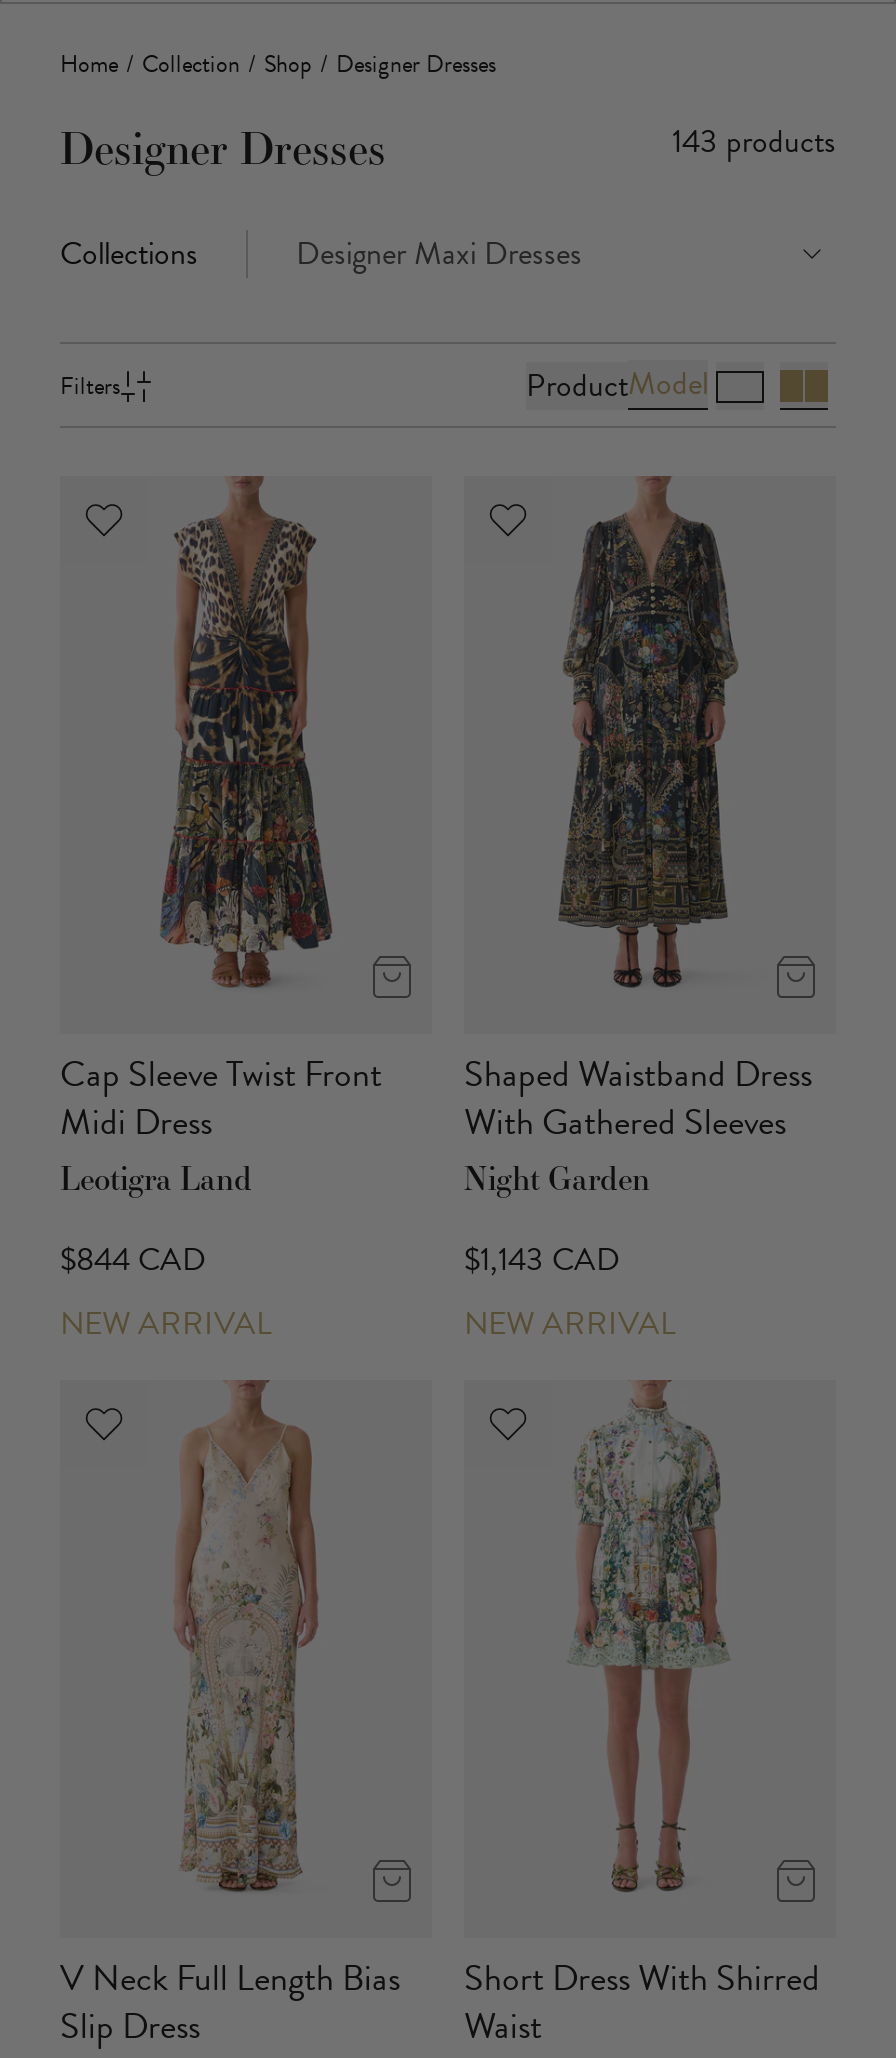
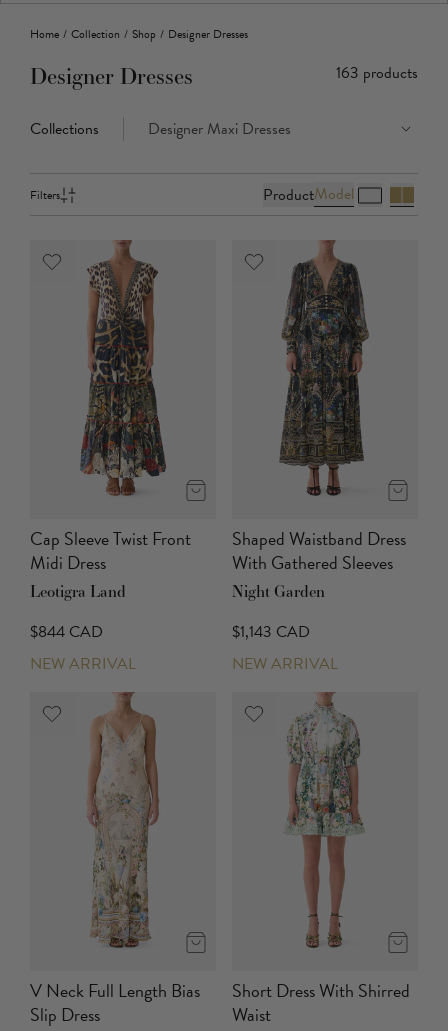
[672,117,836,165] 143 products -> [336,60,418,84] 163 products

